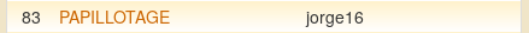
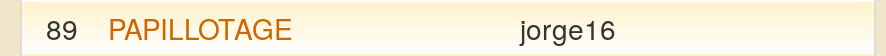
[22,5,170,28] 83 PAPILLOTAGE -> [46,8,292,48] 89 PAPILLOTAGE

